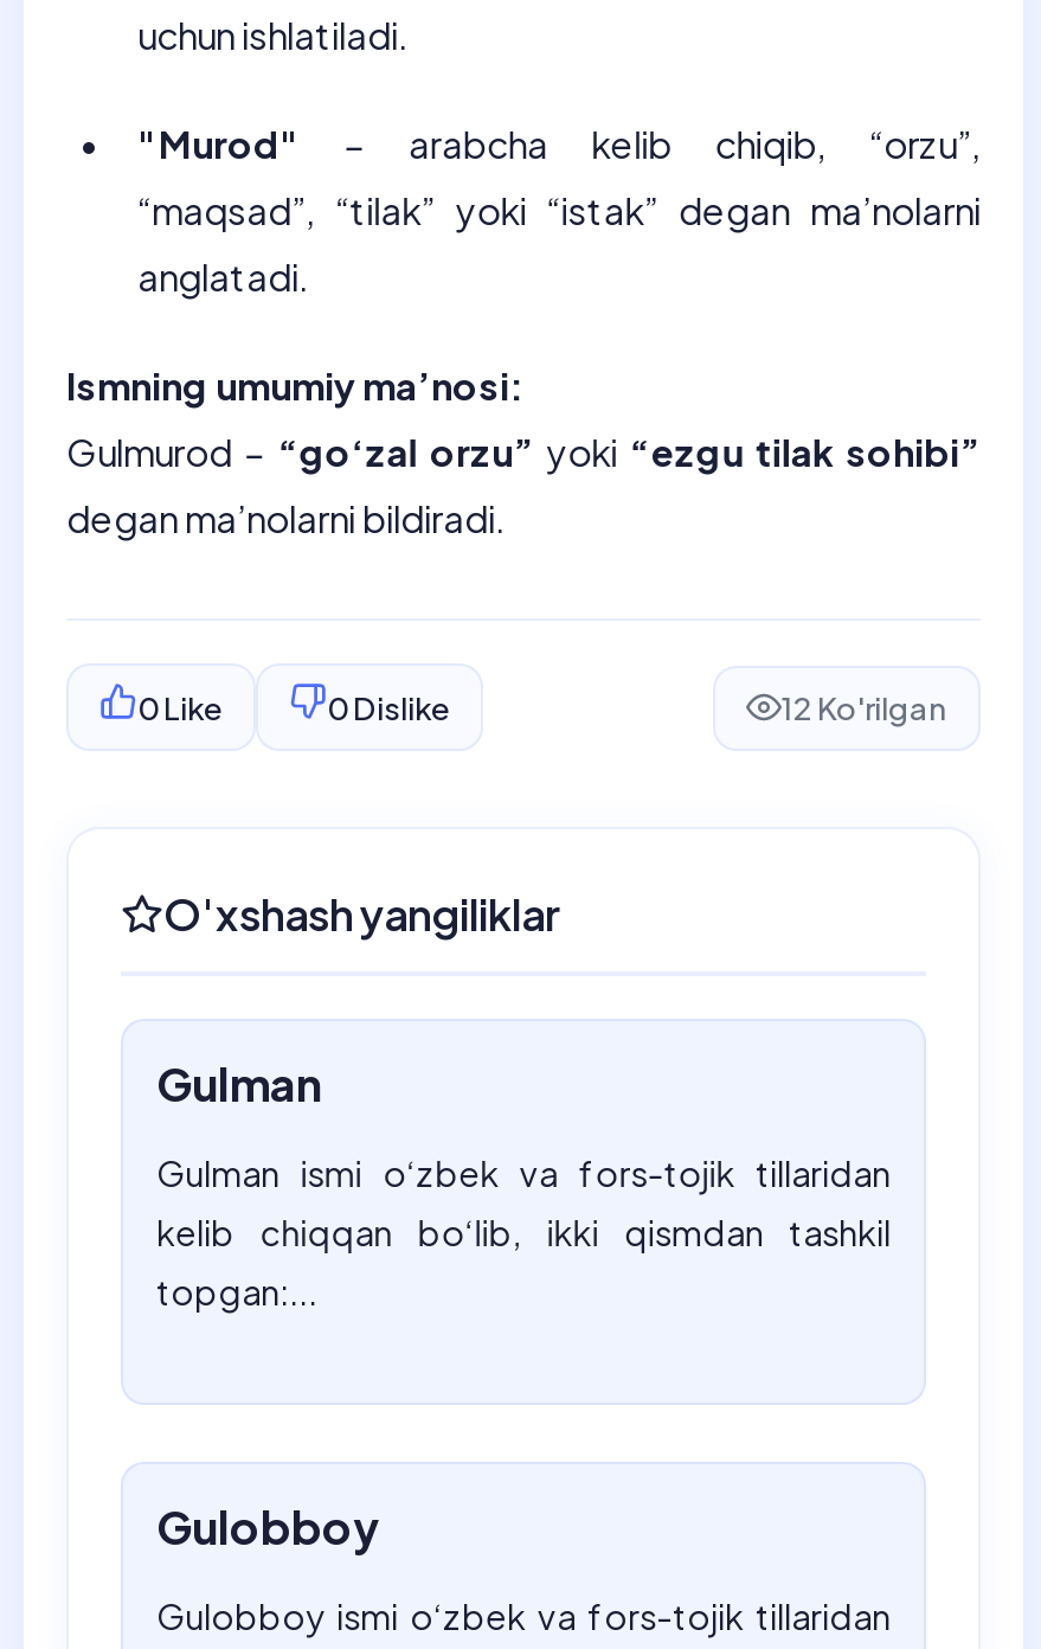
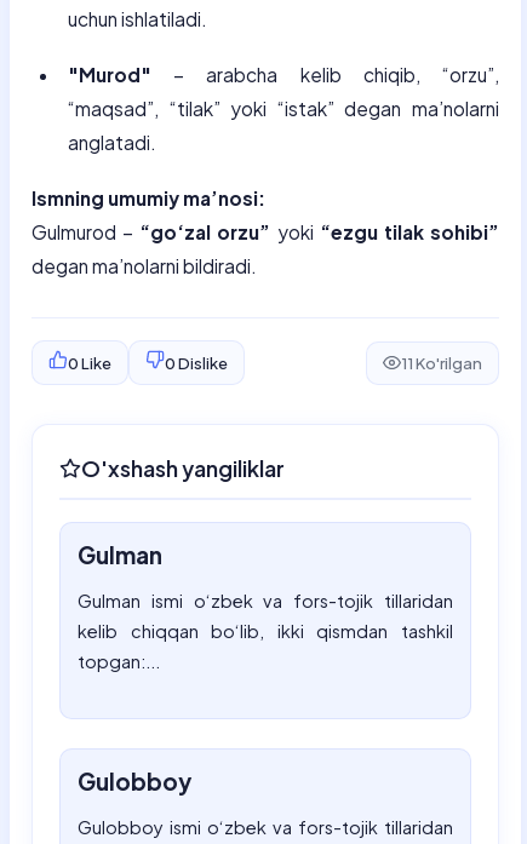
[782,689,947,727] 12 Ko'rilgan -> [401,353,482,373] 11 Ko'rilgan

